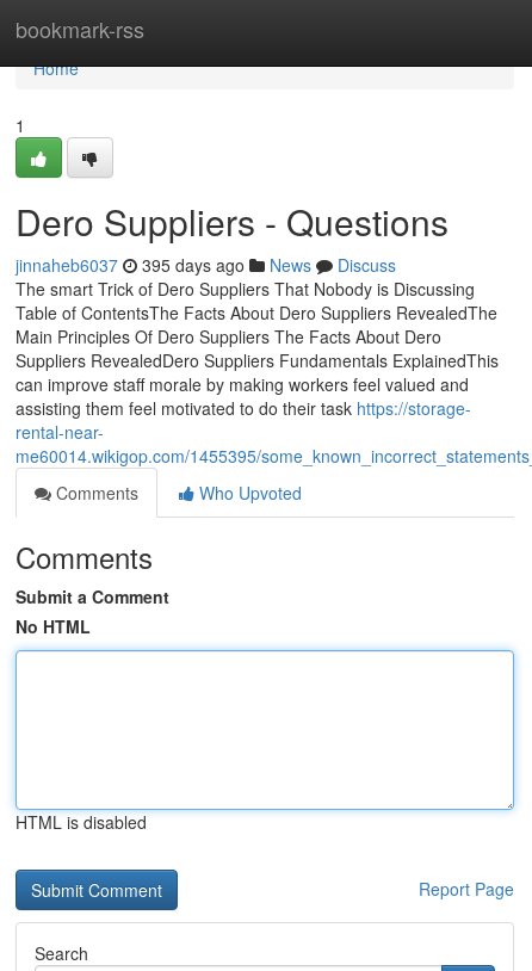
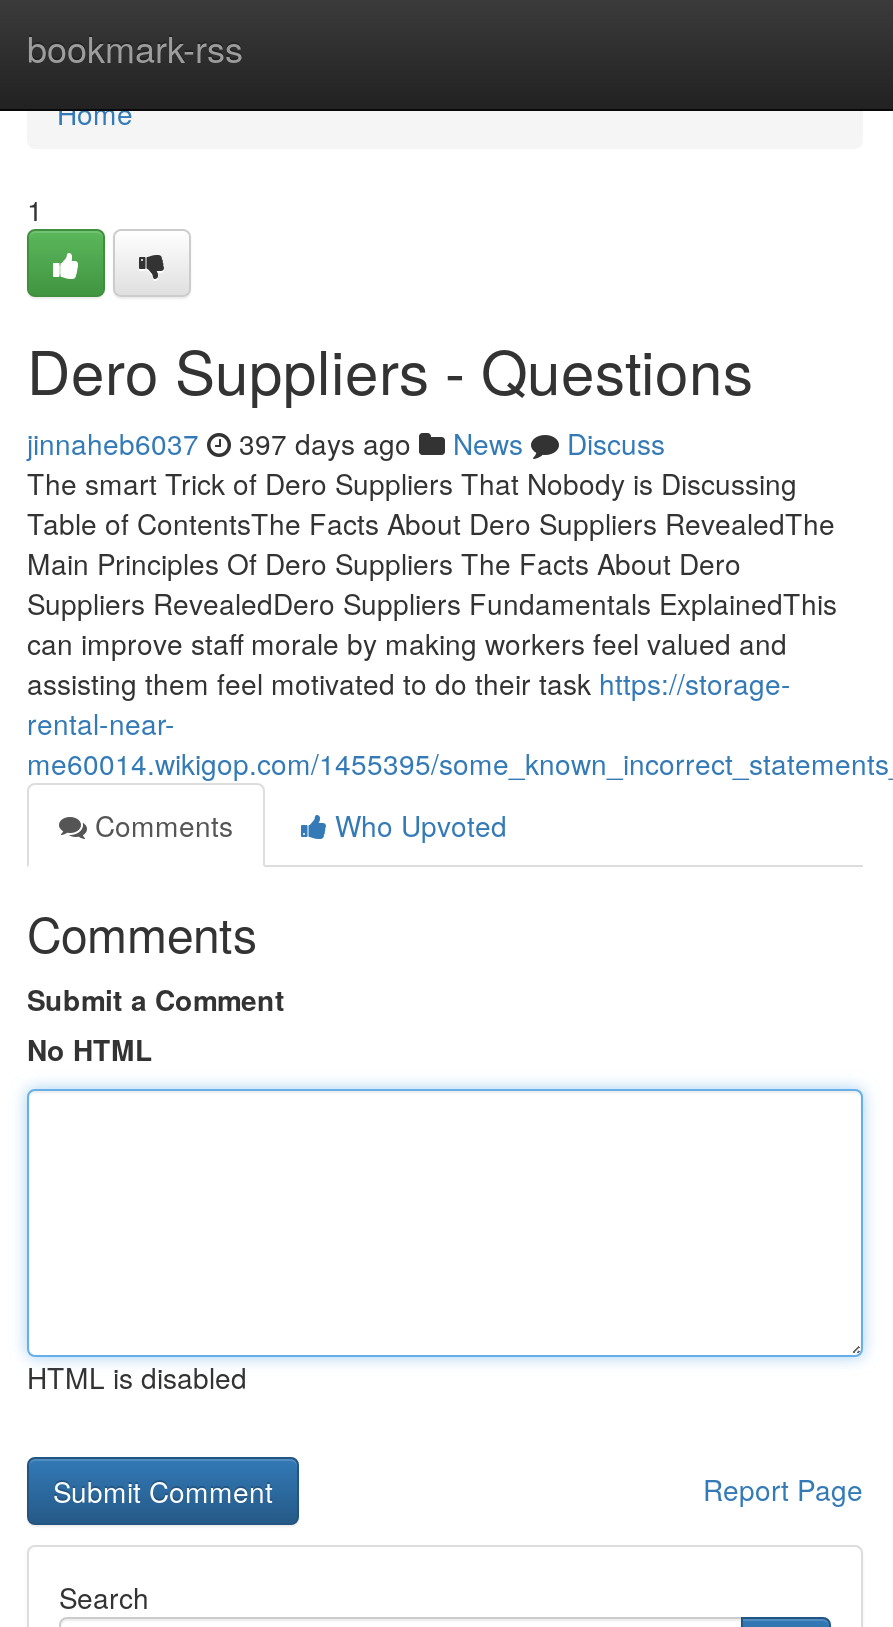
[16,253,396,277] jinnaheb6037 395 days ago News Discuss -> [27,423,665,463] jinnaheb6037 397 days ago News Discuss

